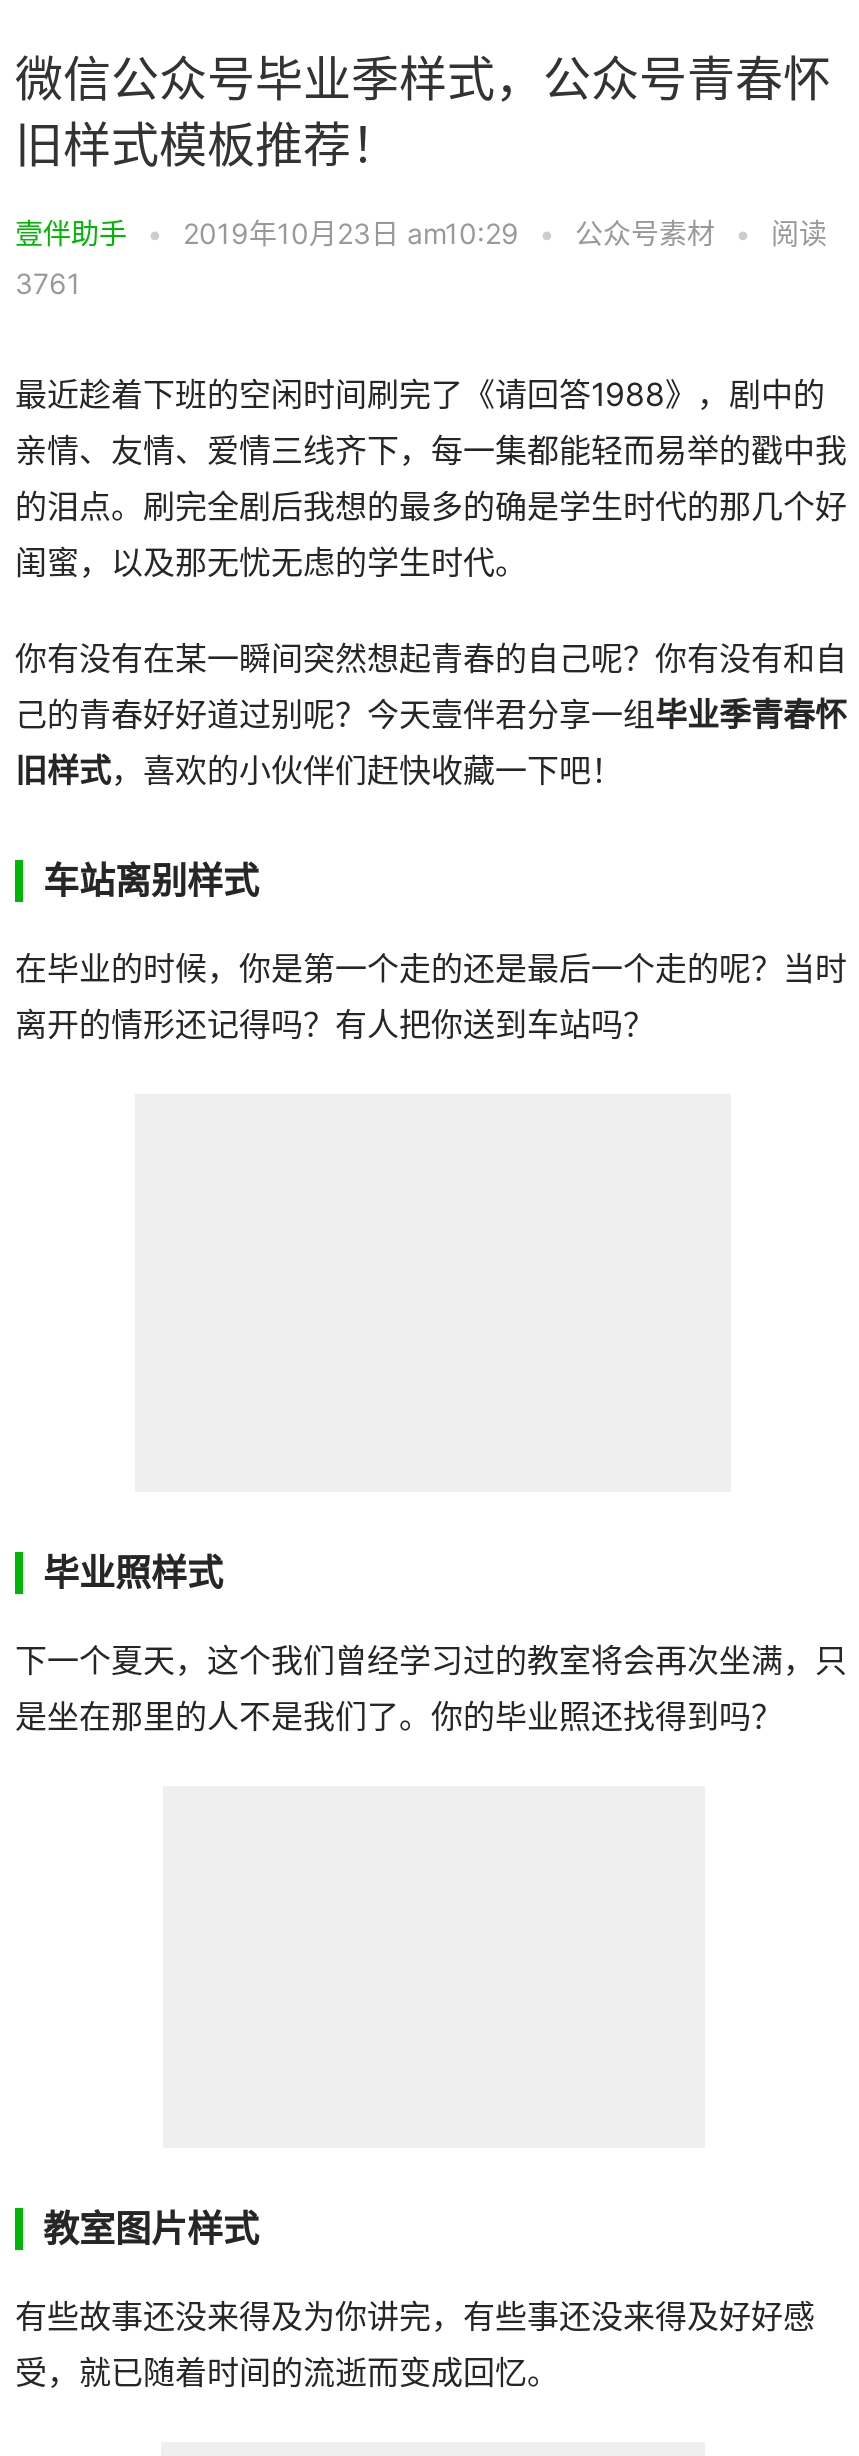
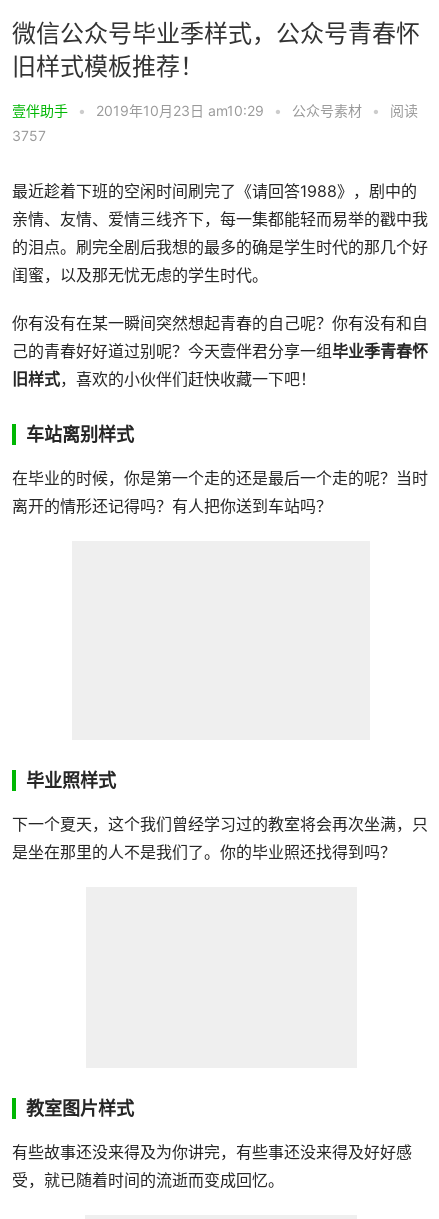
[15,266,81,300] 3761 -> [12,127,46,144] 3757

